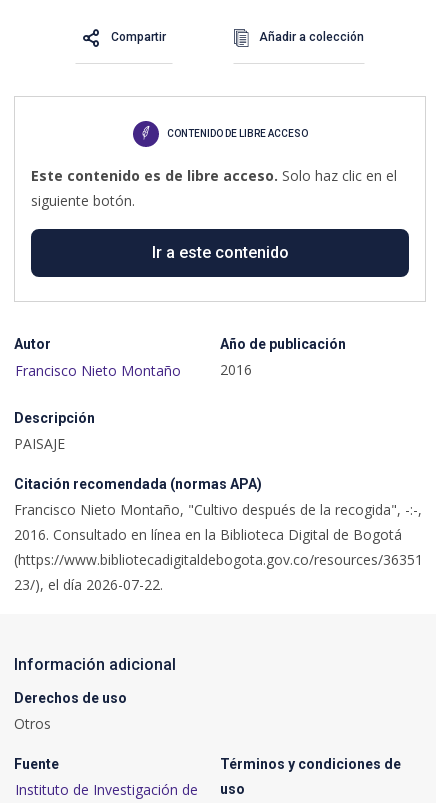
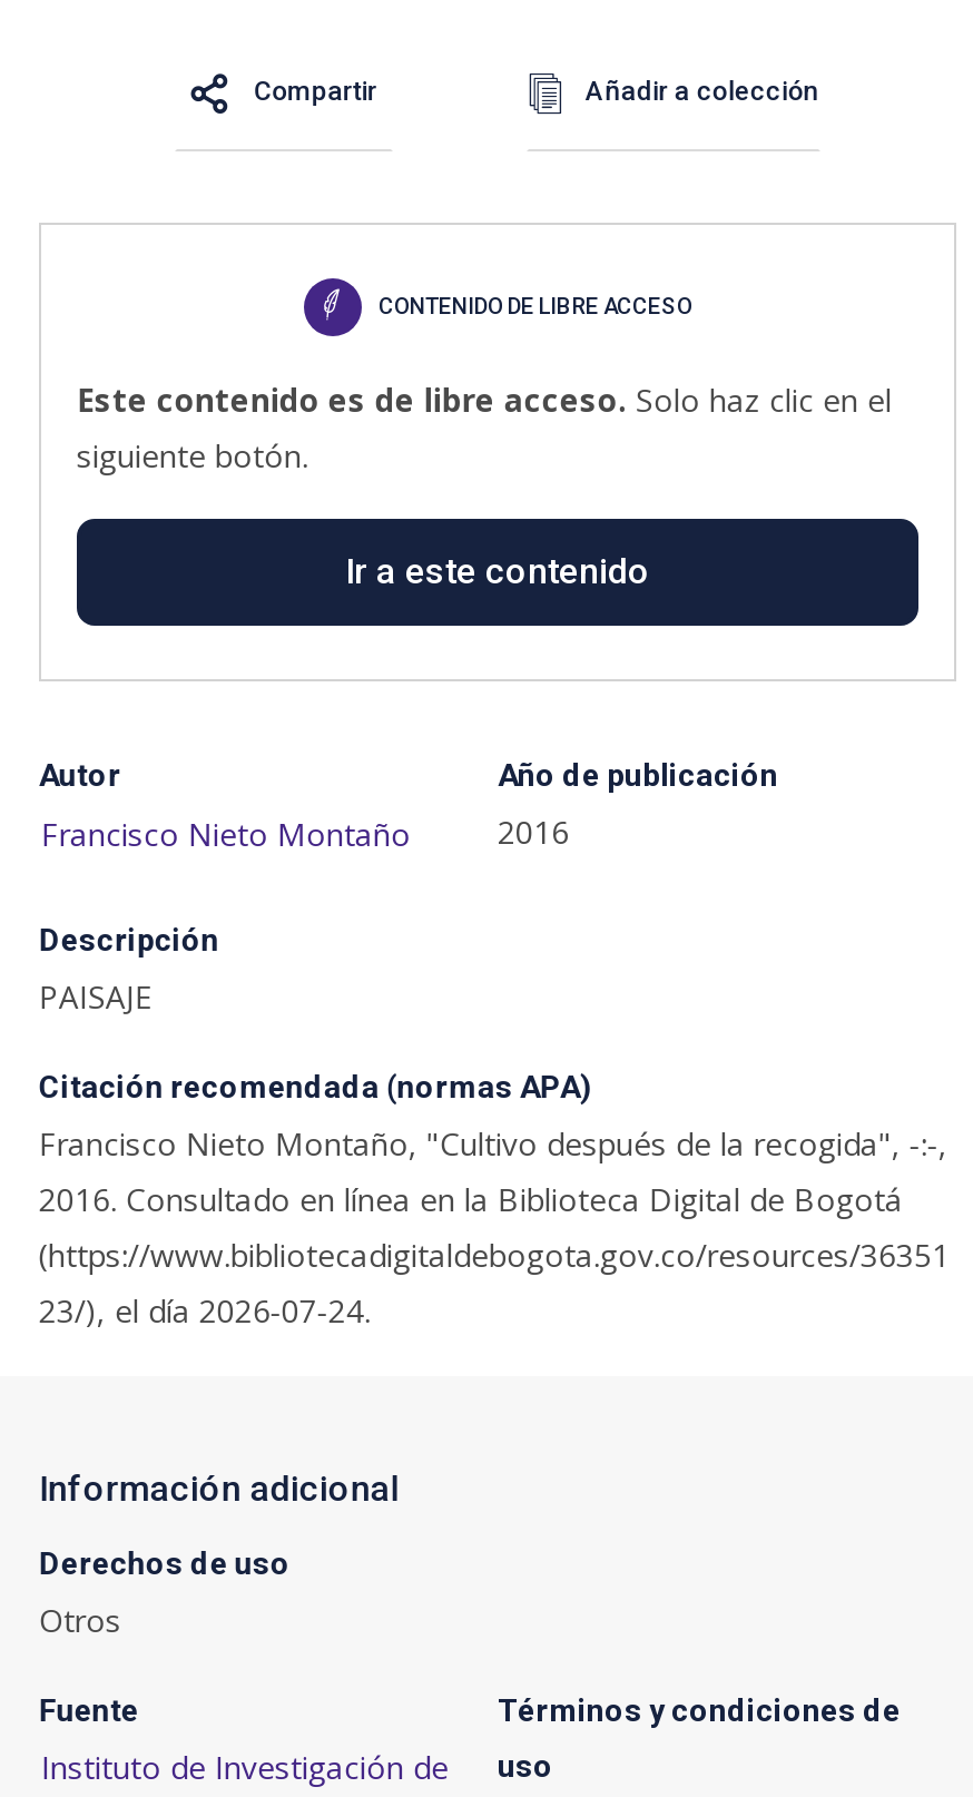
[14,575,163,594] 23/), el día 2026-07-22. -> [39,1289,370,1331] 23/), el día 2026-07-24.

